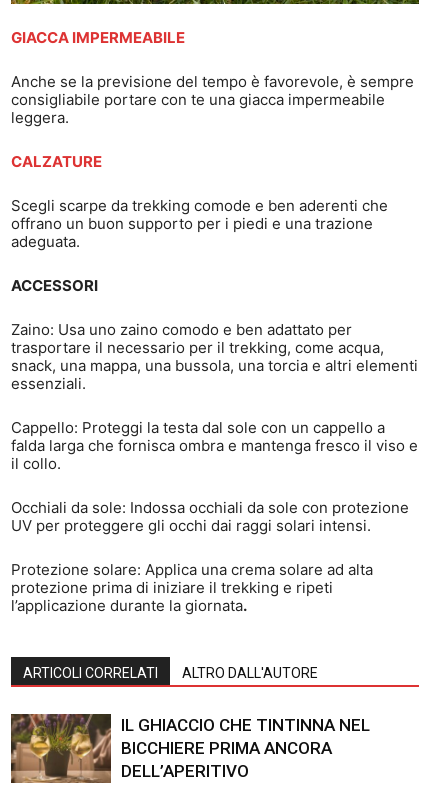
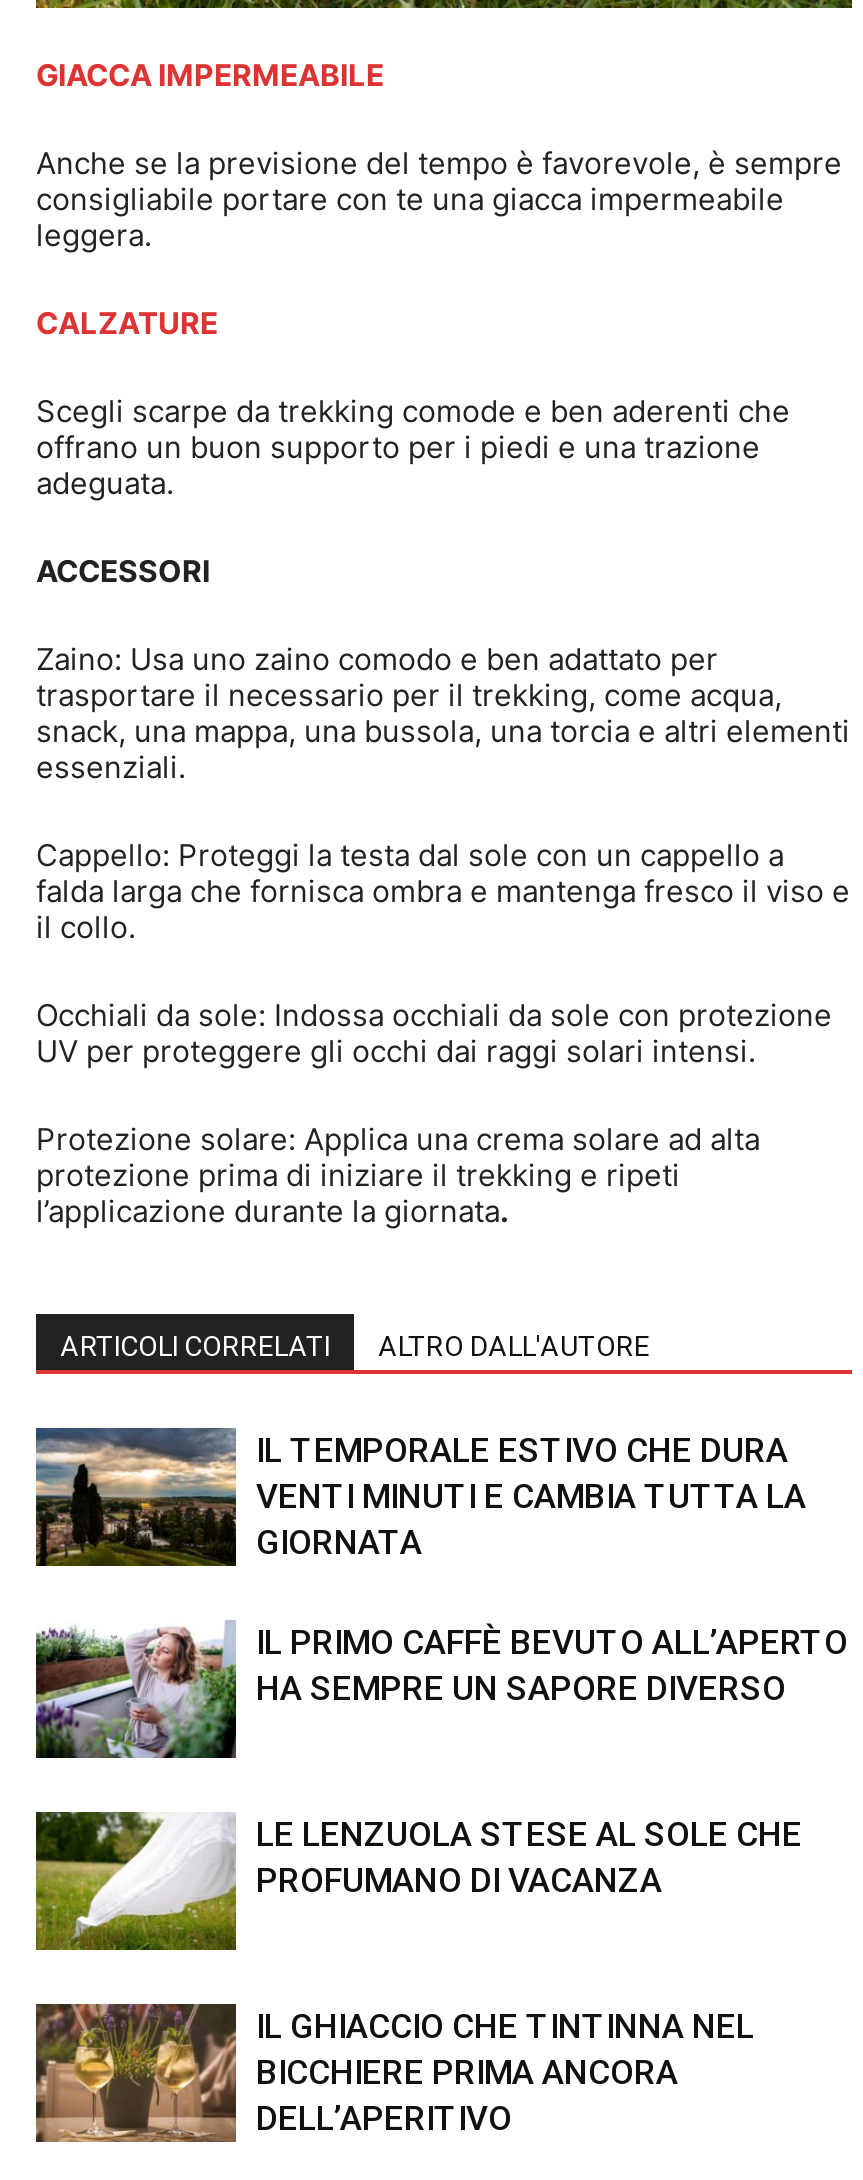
none -> [34,1426,848,1708] [image] | IL TEMPORALE ESTIVO CHE DURA | VENTI MINUTI E CAMBIA TUTTA LA | GIORNATA | IL PRIMO CAFFÈ BEVUTO ALL’APERTO | HA SEMPRE UN SAPORE DIVERSO
none -> [34,1620,802,1900] [image] | LE LENZUOLA STESE AL SOLE CHE | PROFUMANO DI VACANZA
none -> [34,1810,238,1952] [image]

